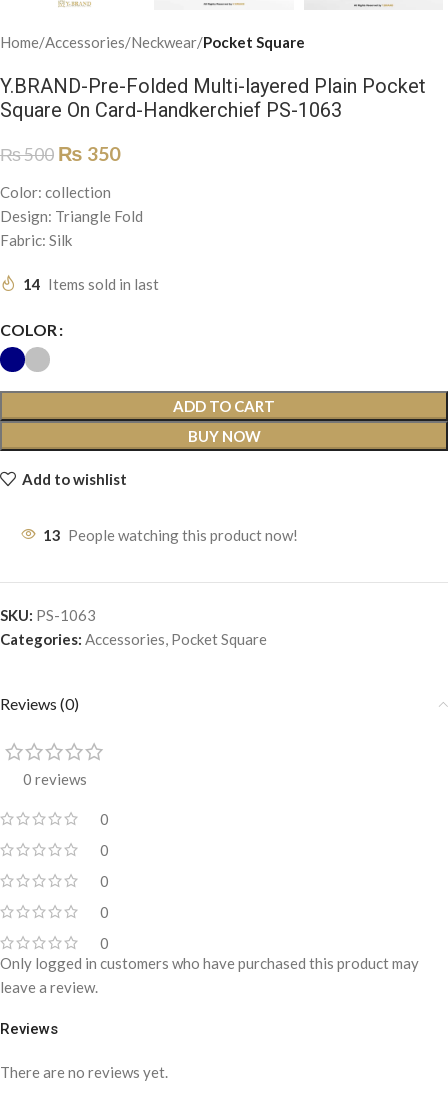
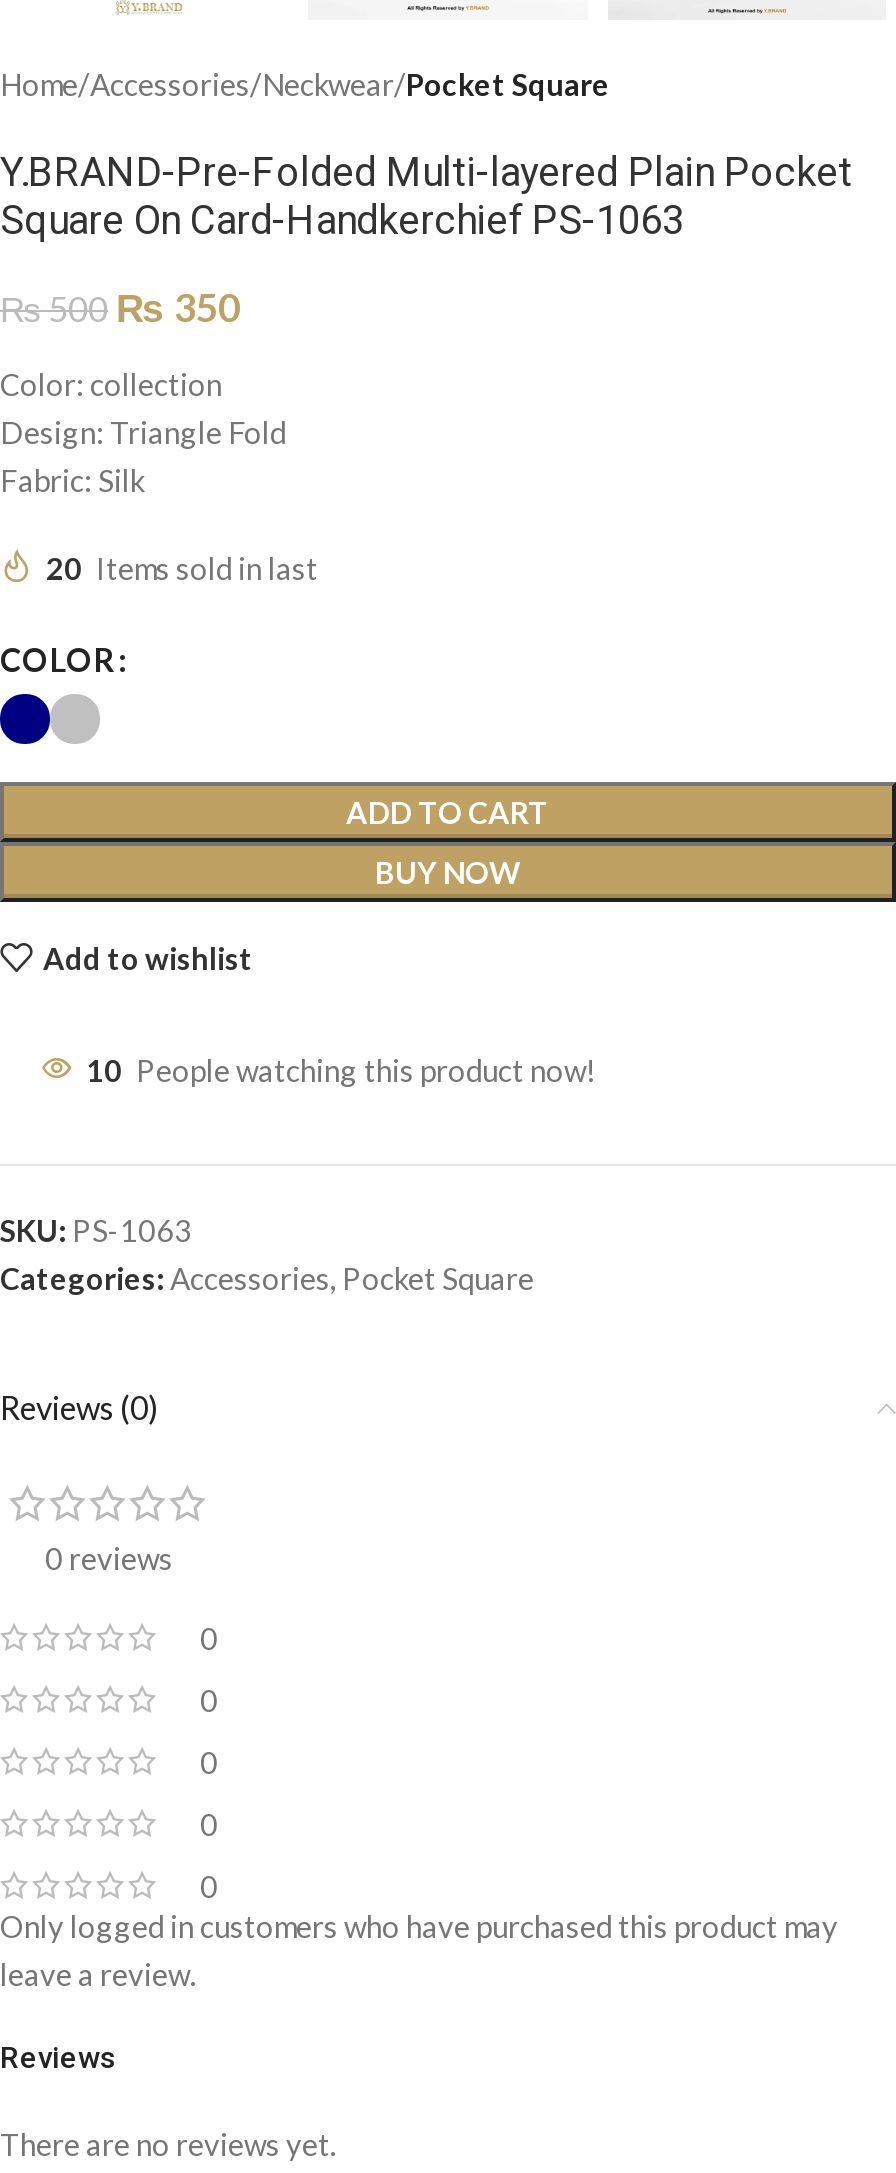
[23,275,159,293] 14 Items sold in last -> [46,551,318,587] 20 Items sold in last
[43,526,298,544] 13 People watching this product now! -> [86,1053,596,1089] 10 People watching this product now!

